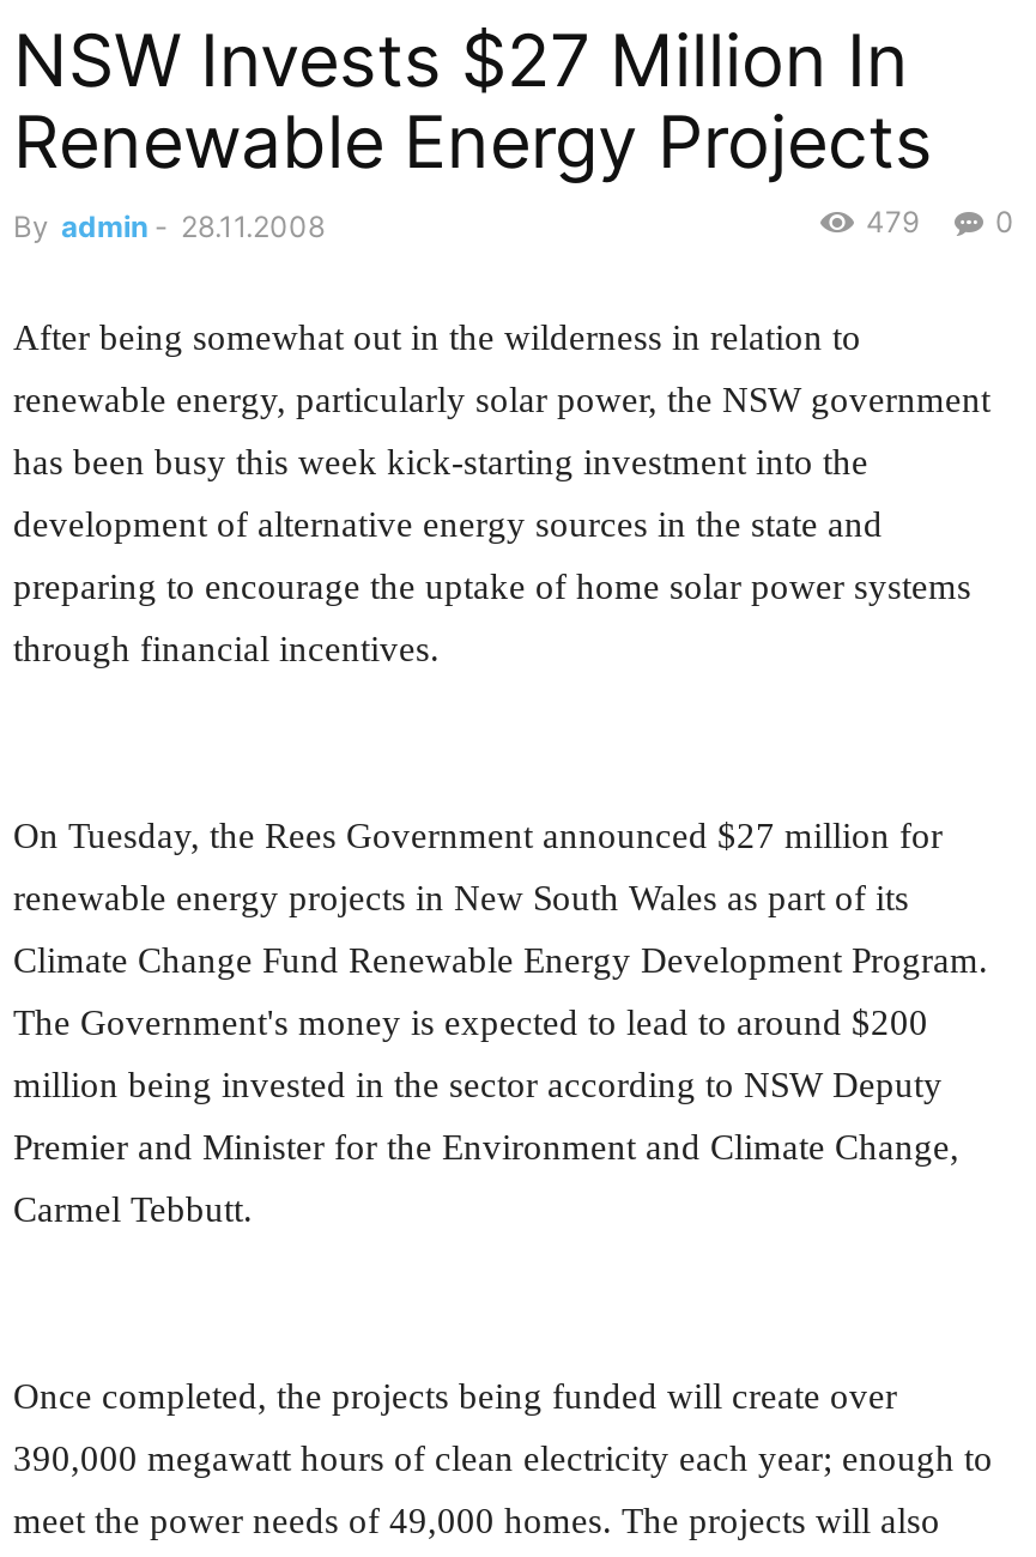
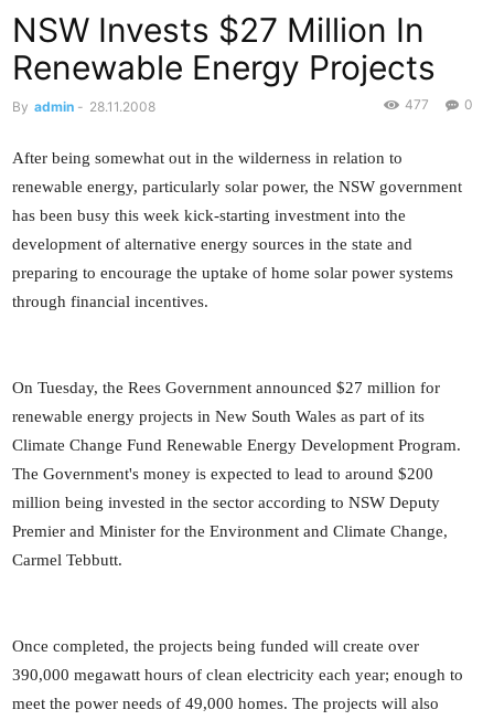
[866,204,919,240] 479 -> [405,96,429,113] 477

